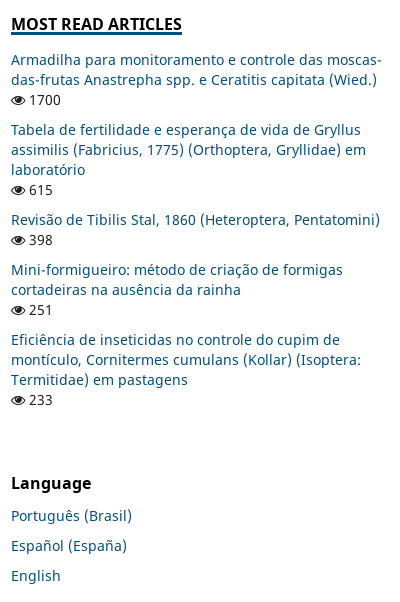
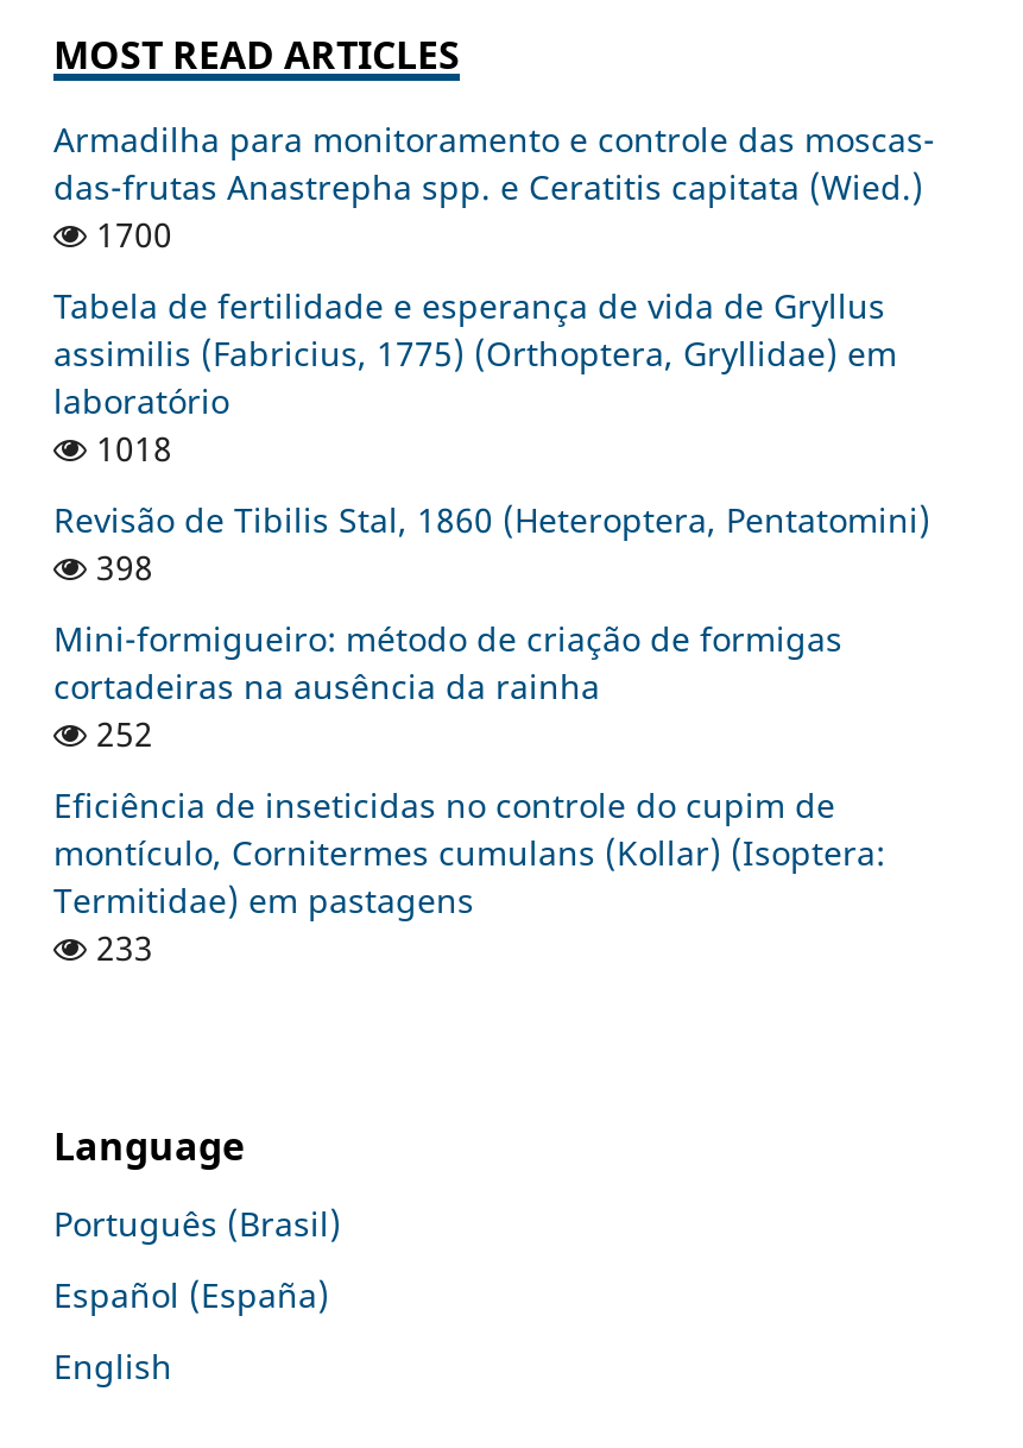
[25,180,53,199] 615 -> [87,425,172,470] 1018
[25,300,53,319] 251 -> [87,710,153,755] 252

